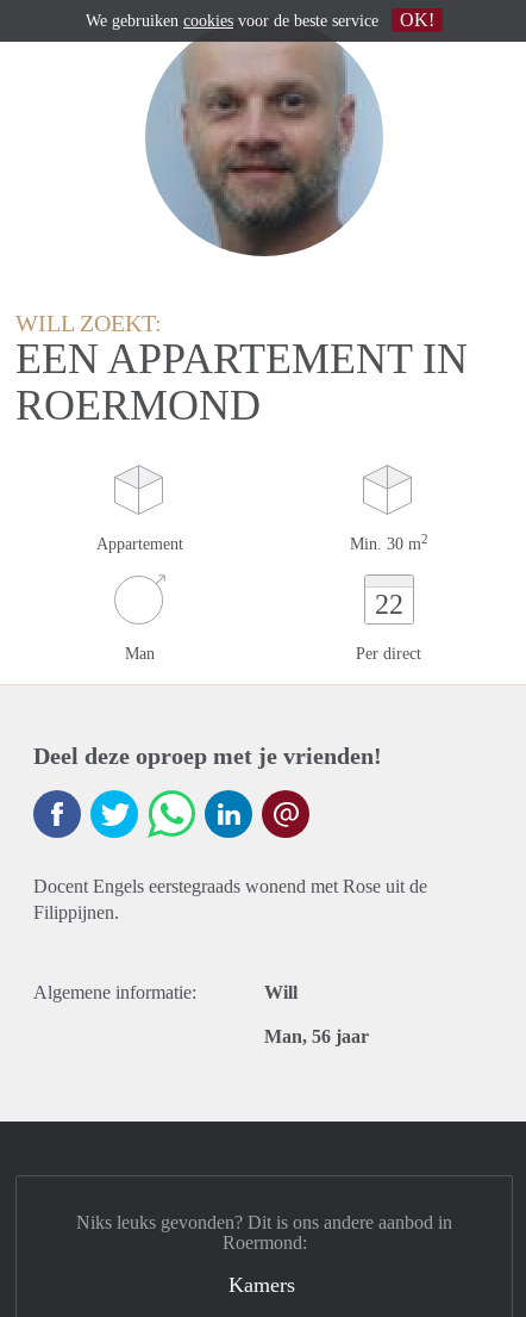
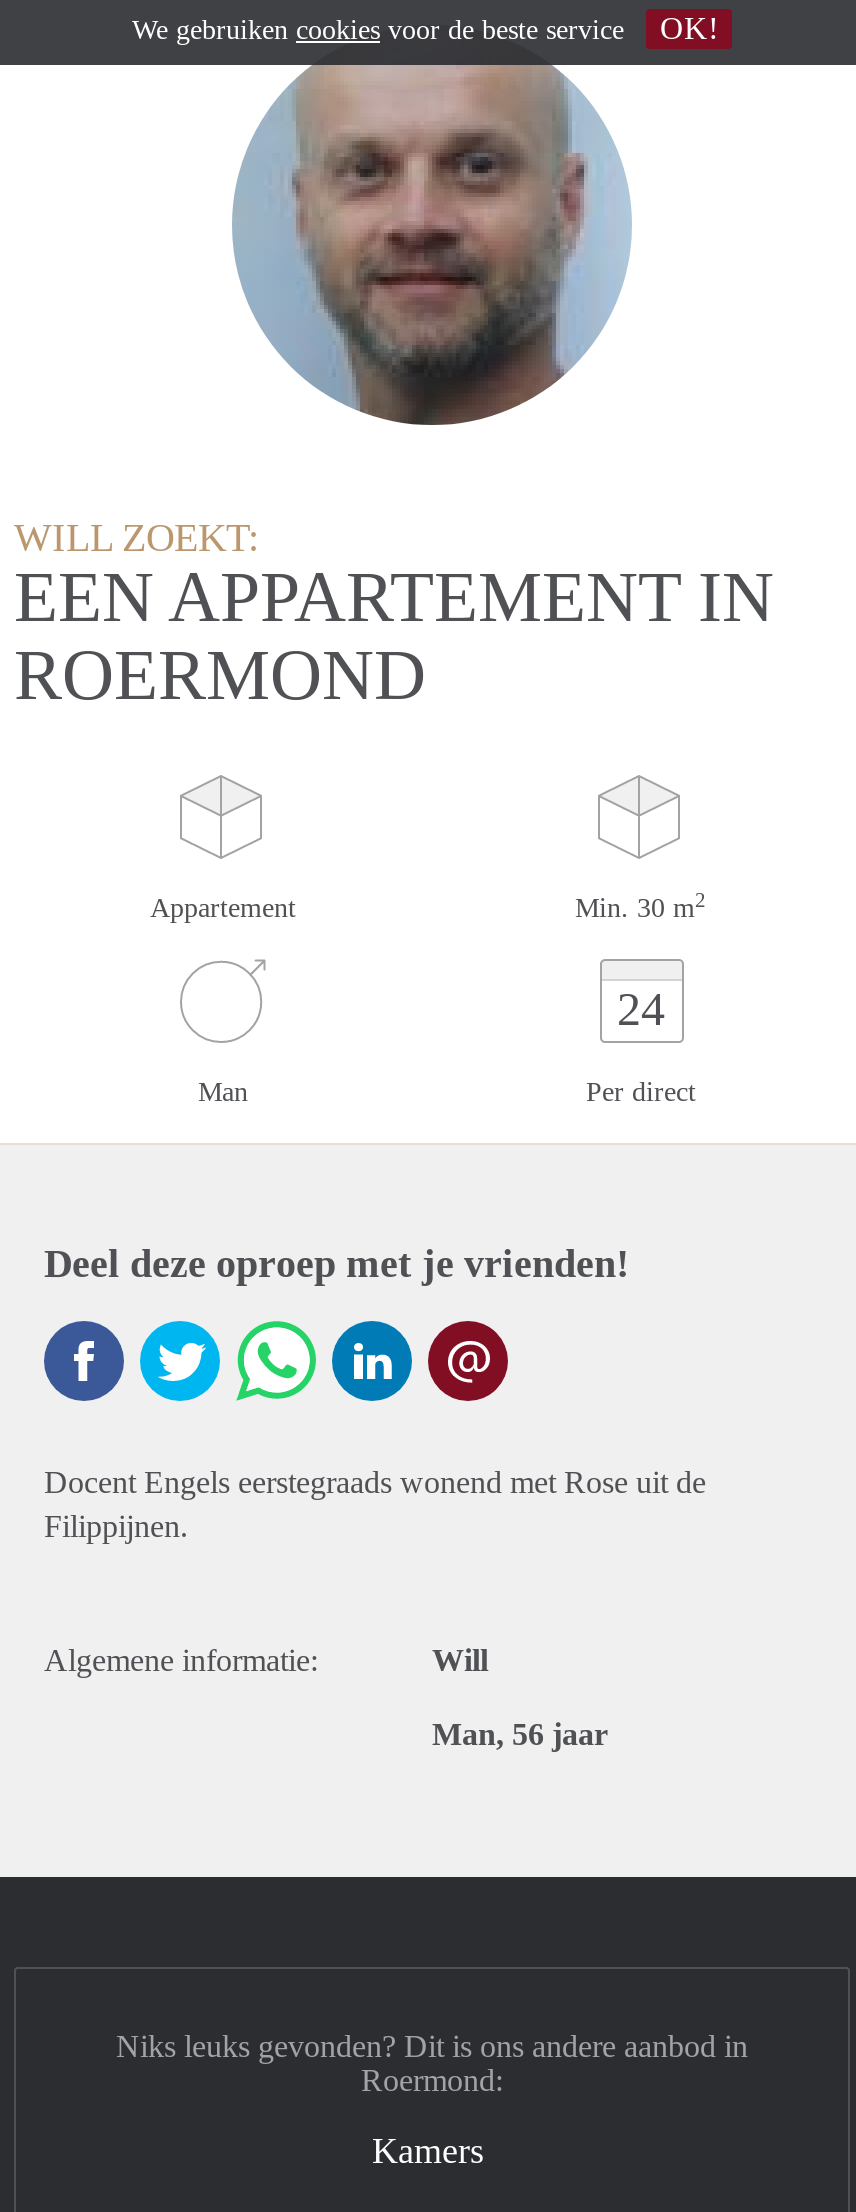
[374,589,403,620] 22 -> [617,983,665,1035] 24

